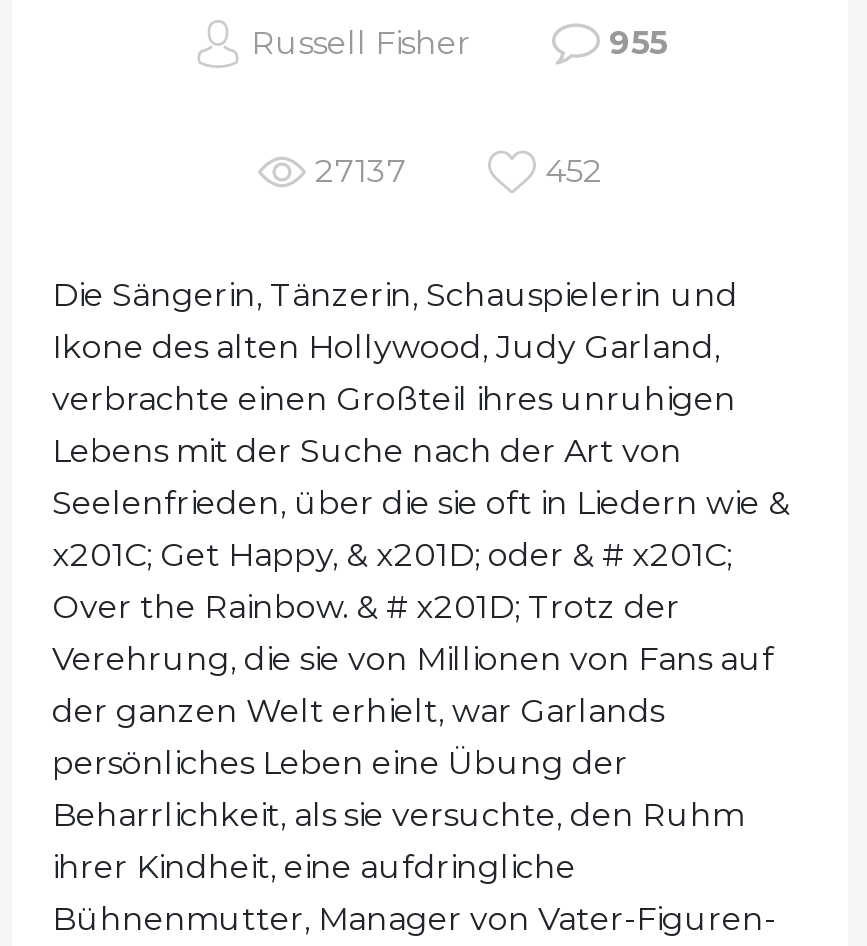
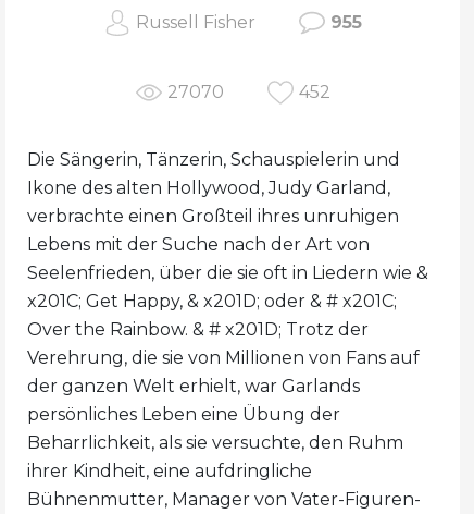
[315,153,407,191] 27137 -> [167,82,223,103] 27070

